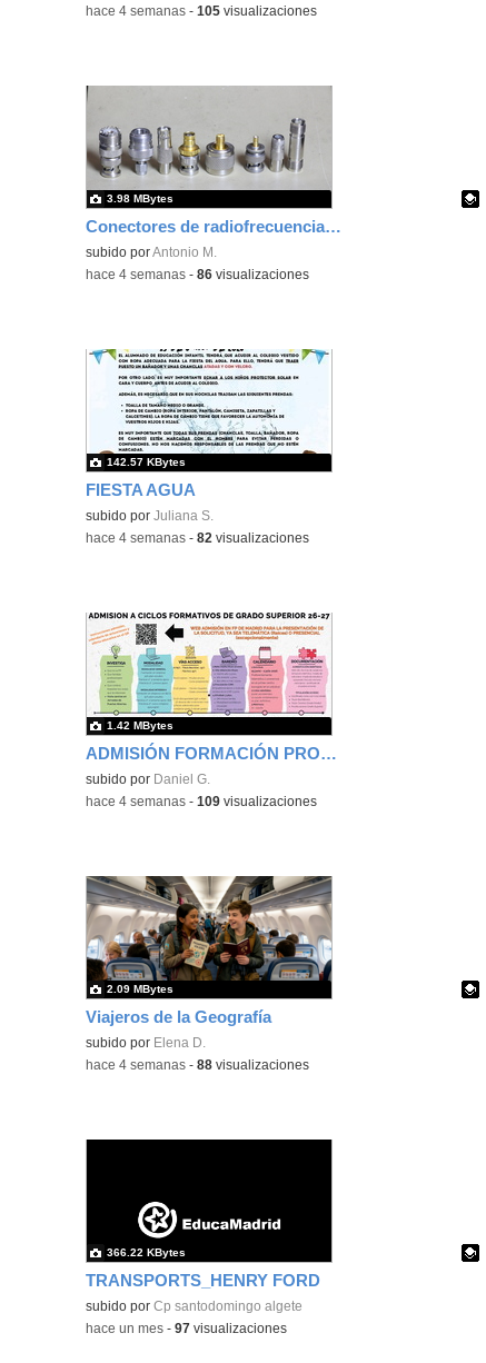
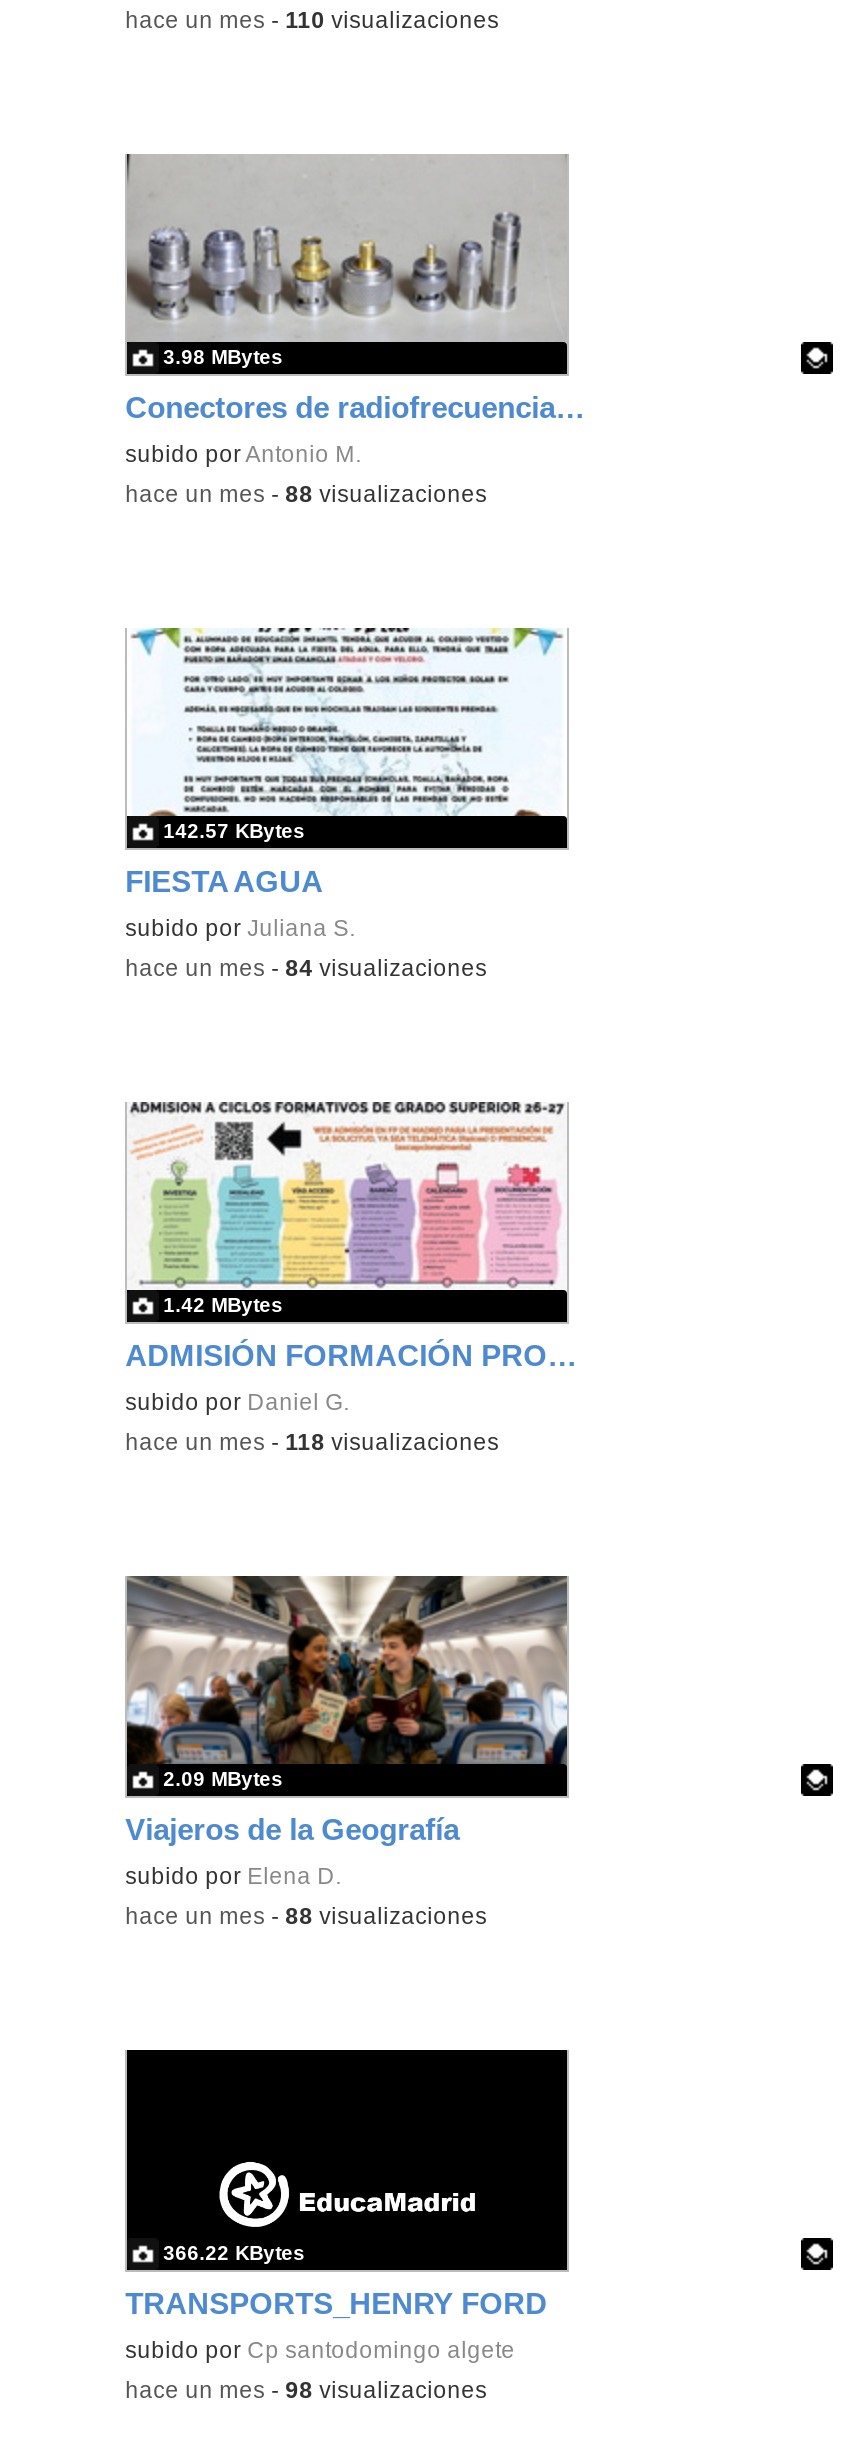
[86,4,317,18] hace 4 semanas - 105 visualizaciones -> [125,8,499,32] hace un mes - 110 visualizaciones
[86,268,309,281] hace 4 semanas - 86 visualizaciones -> [125,482,487,506] hace un mes - 88 visualizaciones
[86,531,309,545] hace 4 semanas - 82 visualizaciones -> [125,956,487,980] hace un mes - 84 visualizaciones
[86,795,317,808] hace 4 semanas - 109 visualizaciones -> [125,1430,499,1454] hace un mes - 118 visualizaciones
[86,1058,309,1072] hace 4 semanas - 88 visualizaciones -> [125,1904,487,1928] hace un mes - 88 visualizaciones
[86,1322,287,1335] hace un mes - 97 visualizaciones -> [125,2378,487,2402] hace un mes - 98 visualizaciones

